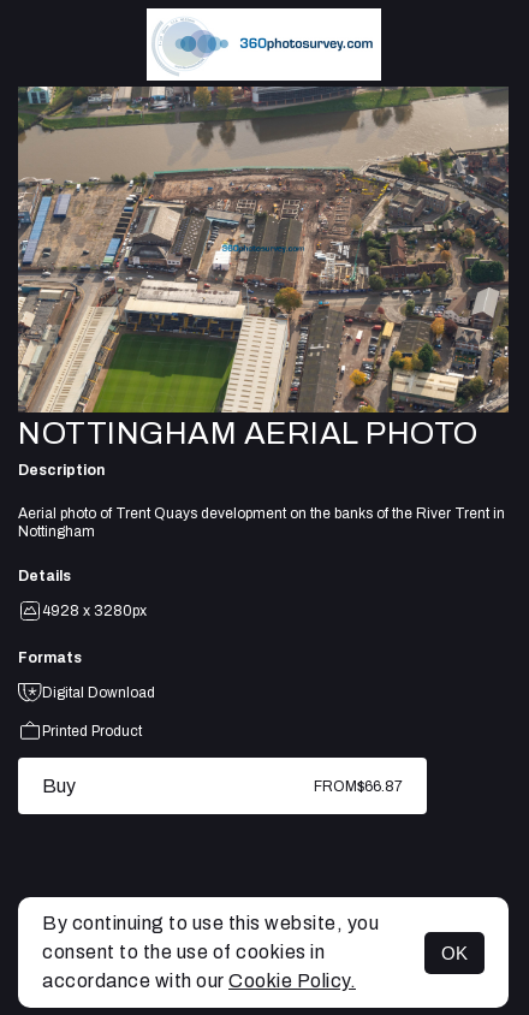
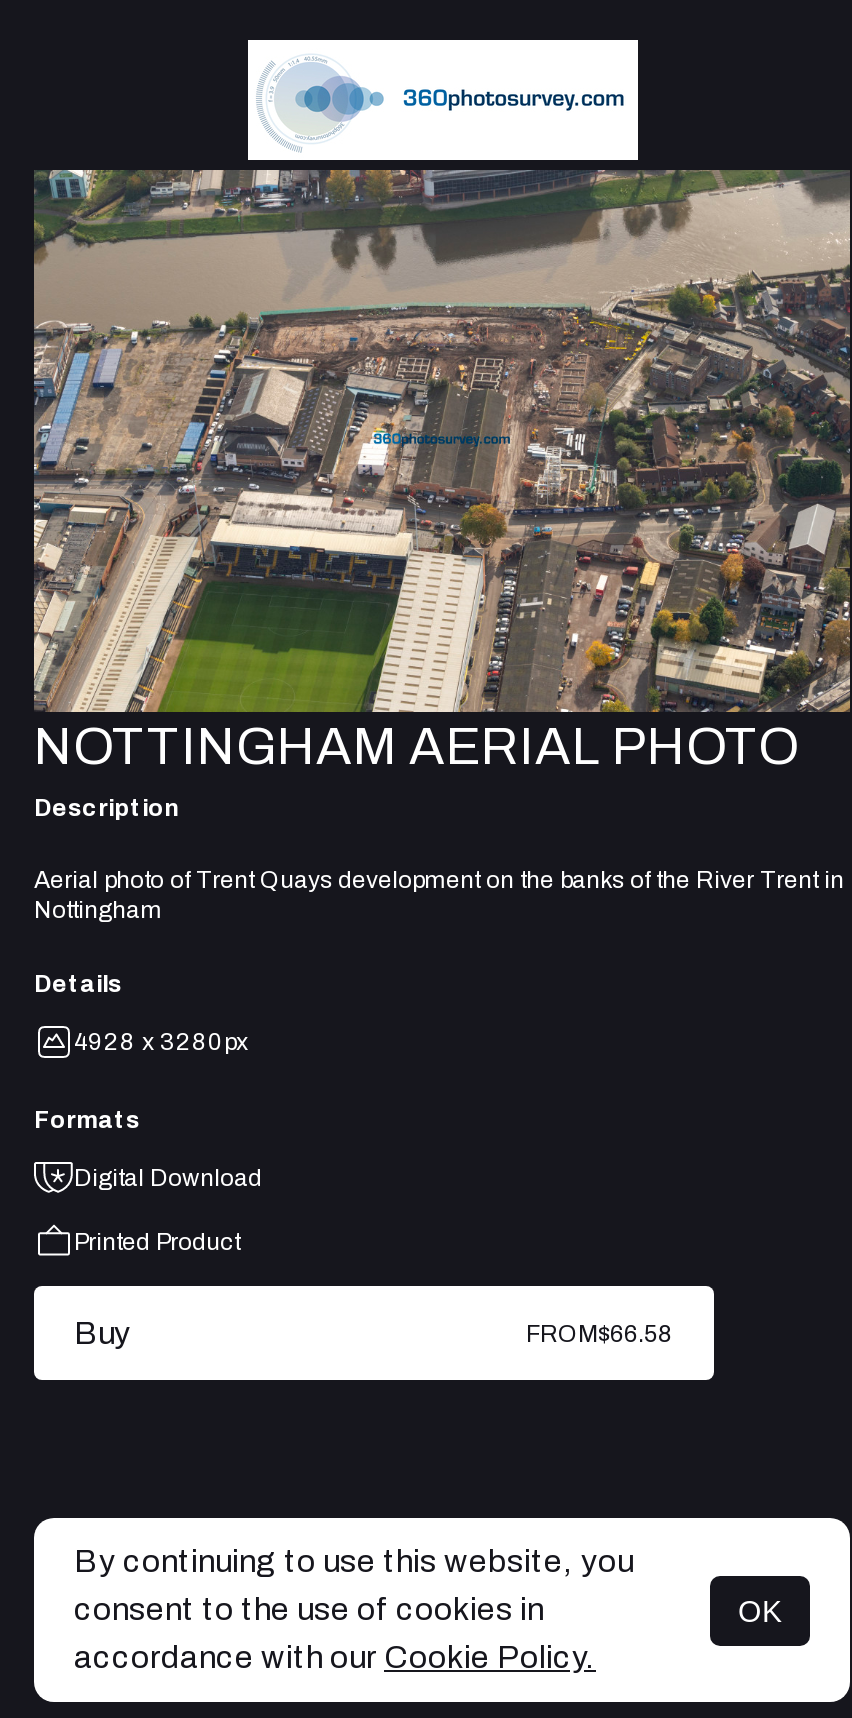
[314,778,403,795] FROM$66.87 -> [526,1319,674,1347] FROM$66.58

